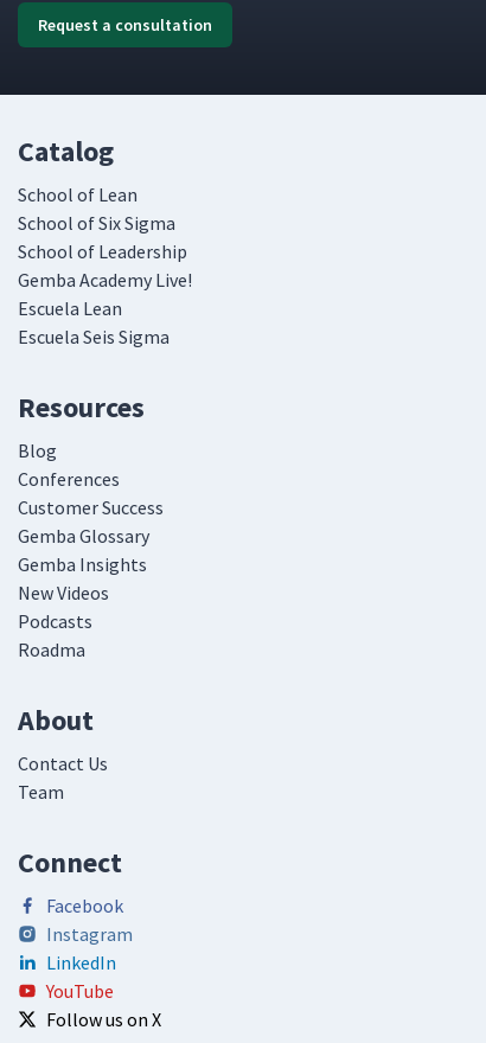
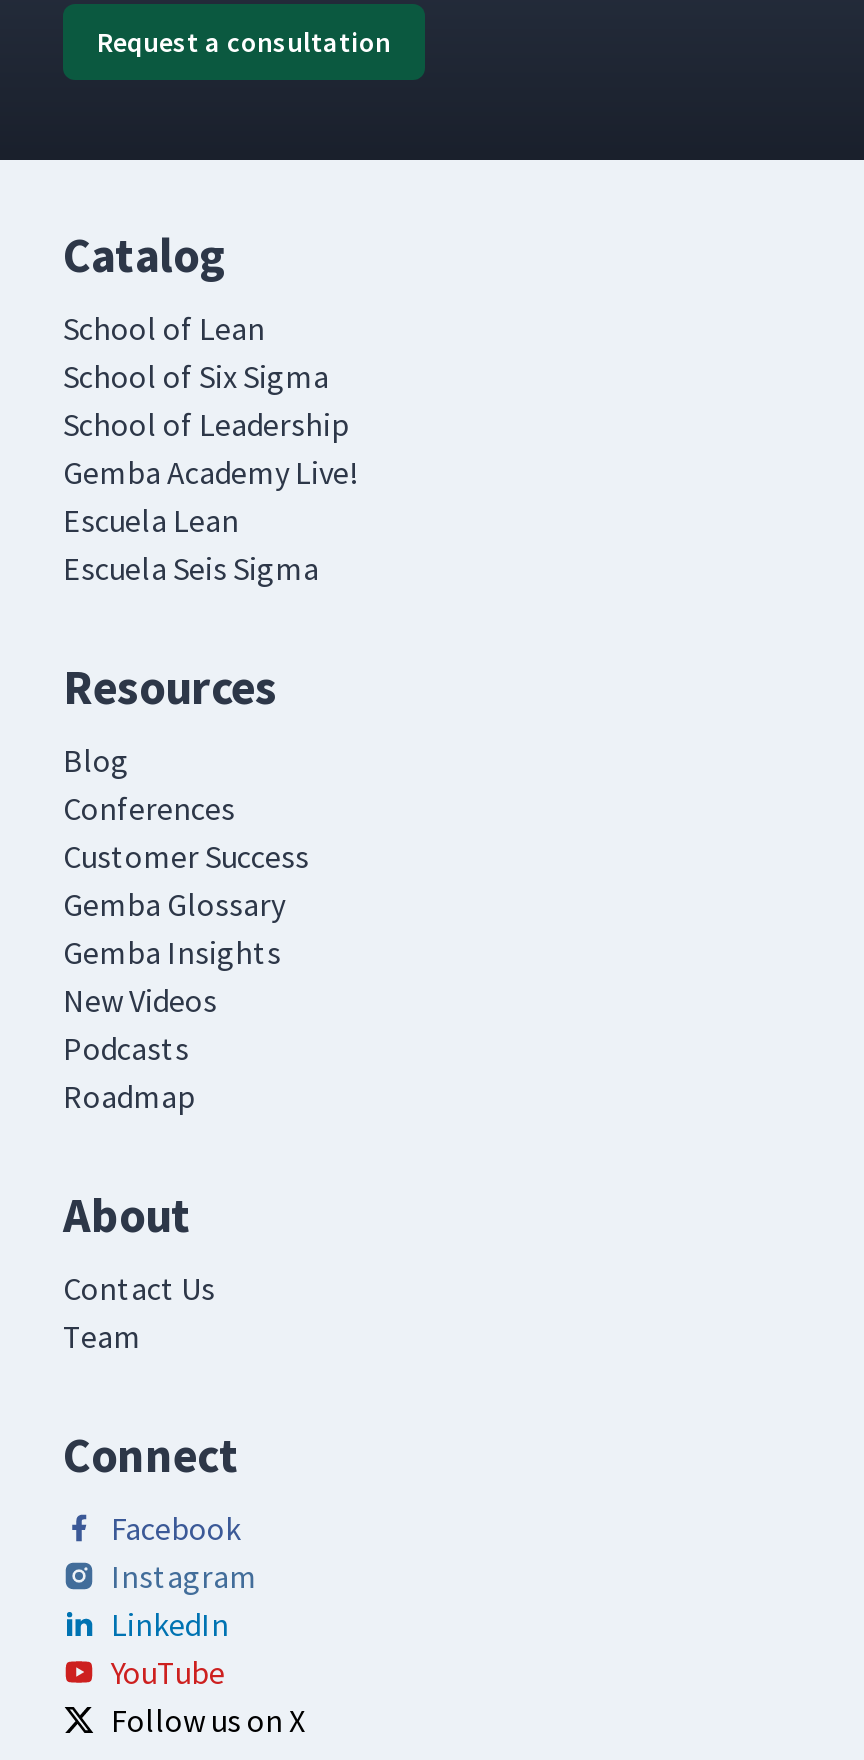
[18,638,85,662] Roadma -> [63,1076,195,1116] Roadmap

